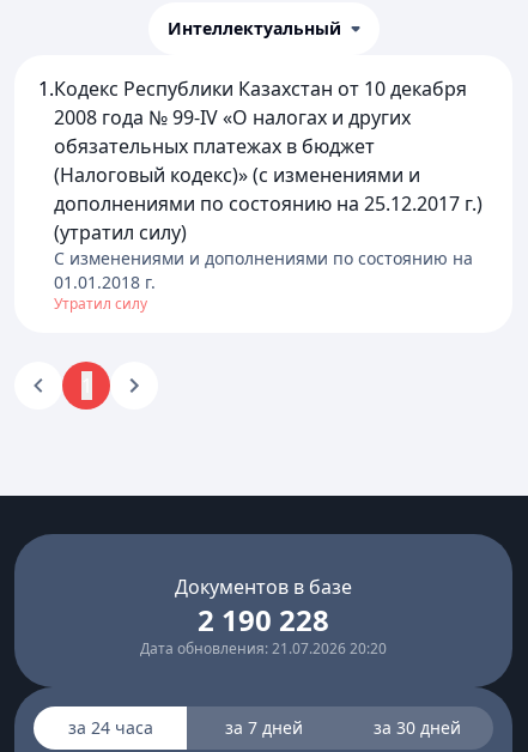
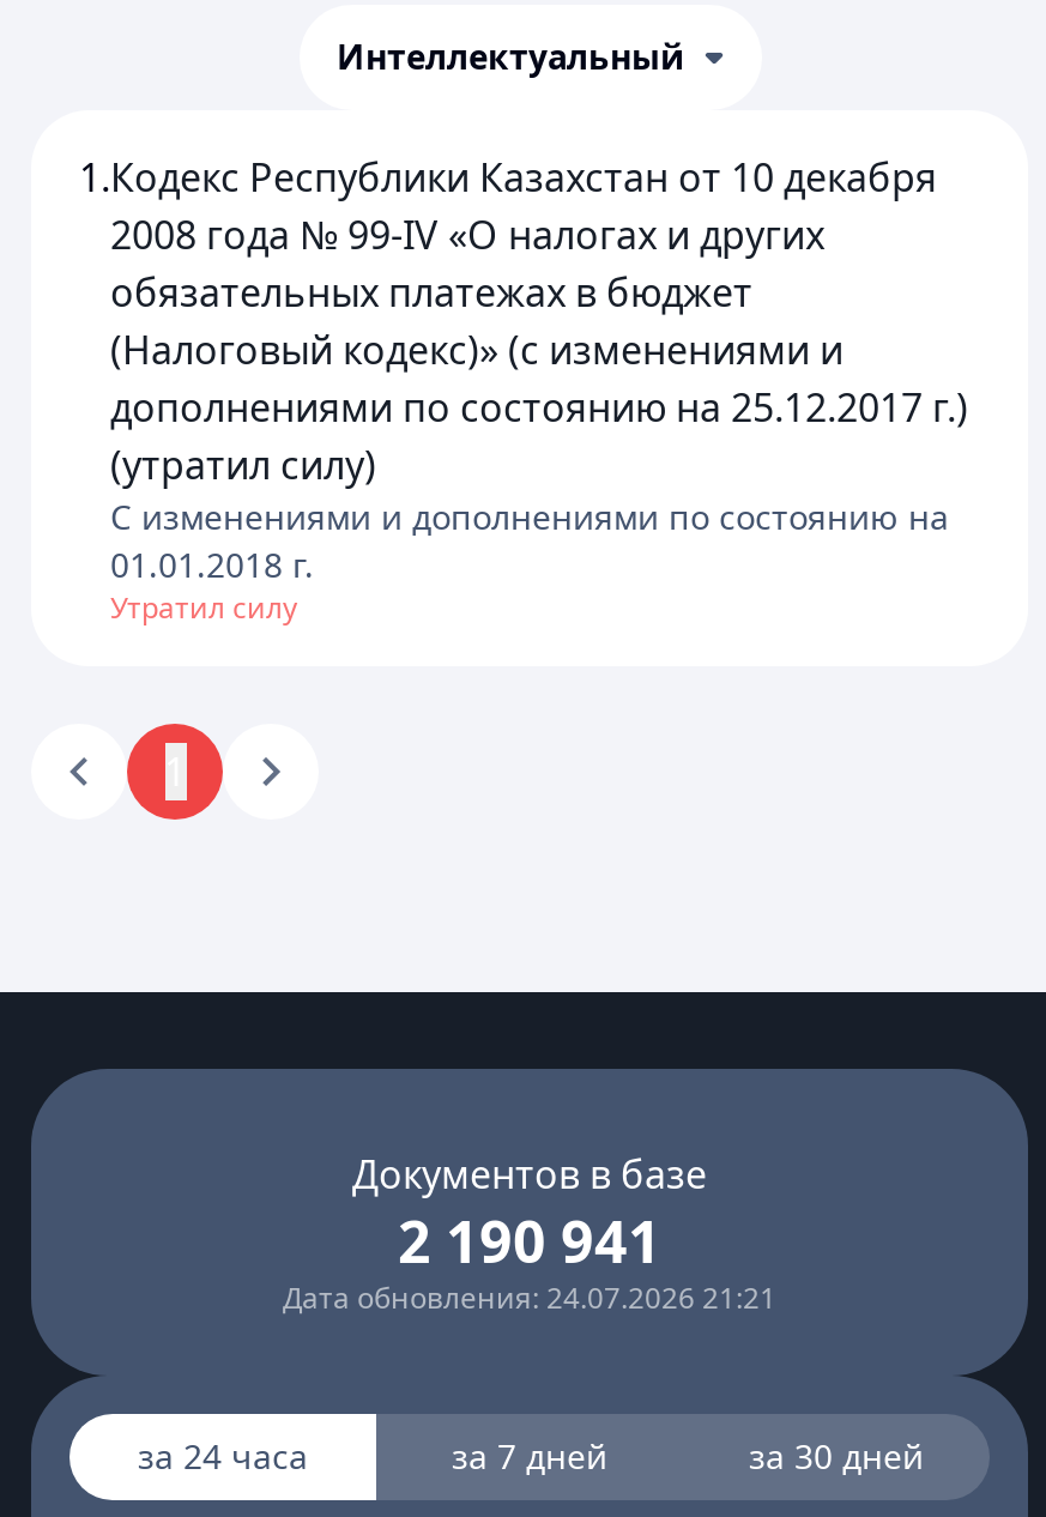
[198,600,329,639] 2 190 228 -> [398,1201,661,1280] 2 190 941
[140,638,387,659] Дата обновления: 21.07.2026 20:20 -> [283,1277,776,1318] Дата обновления: 24.07.2026 21:21

